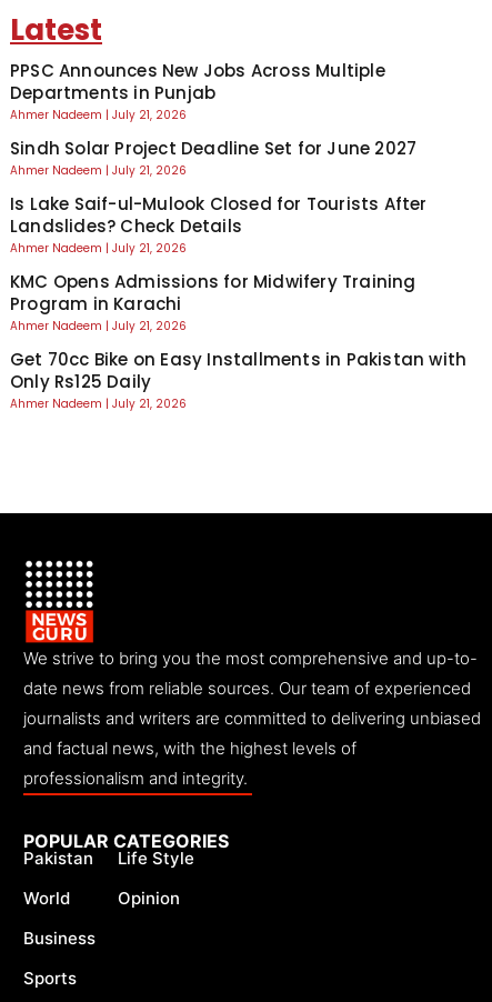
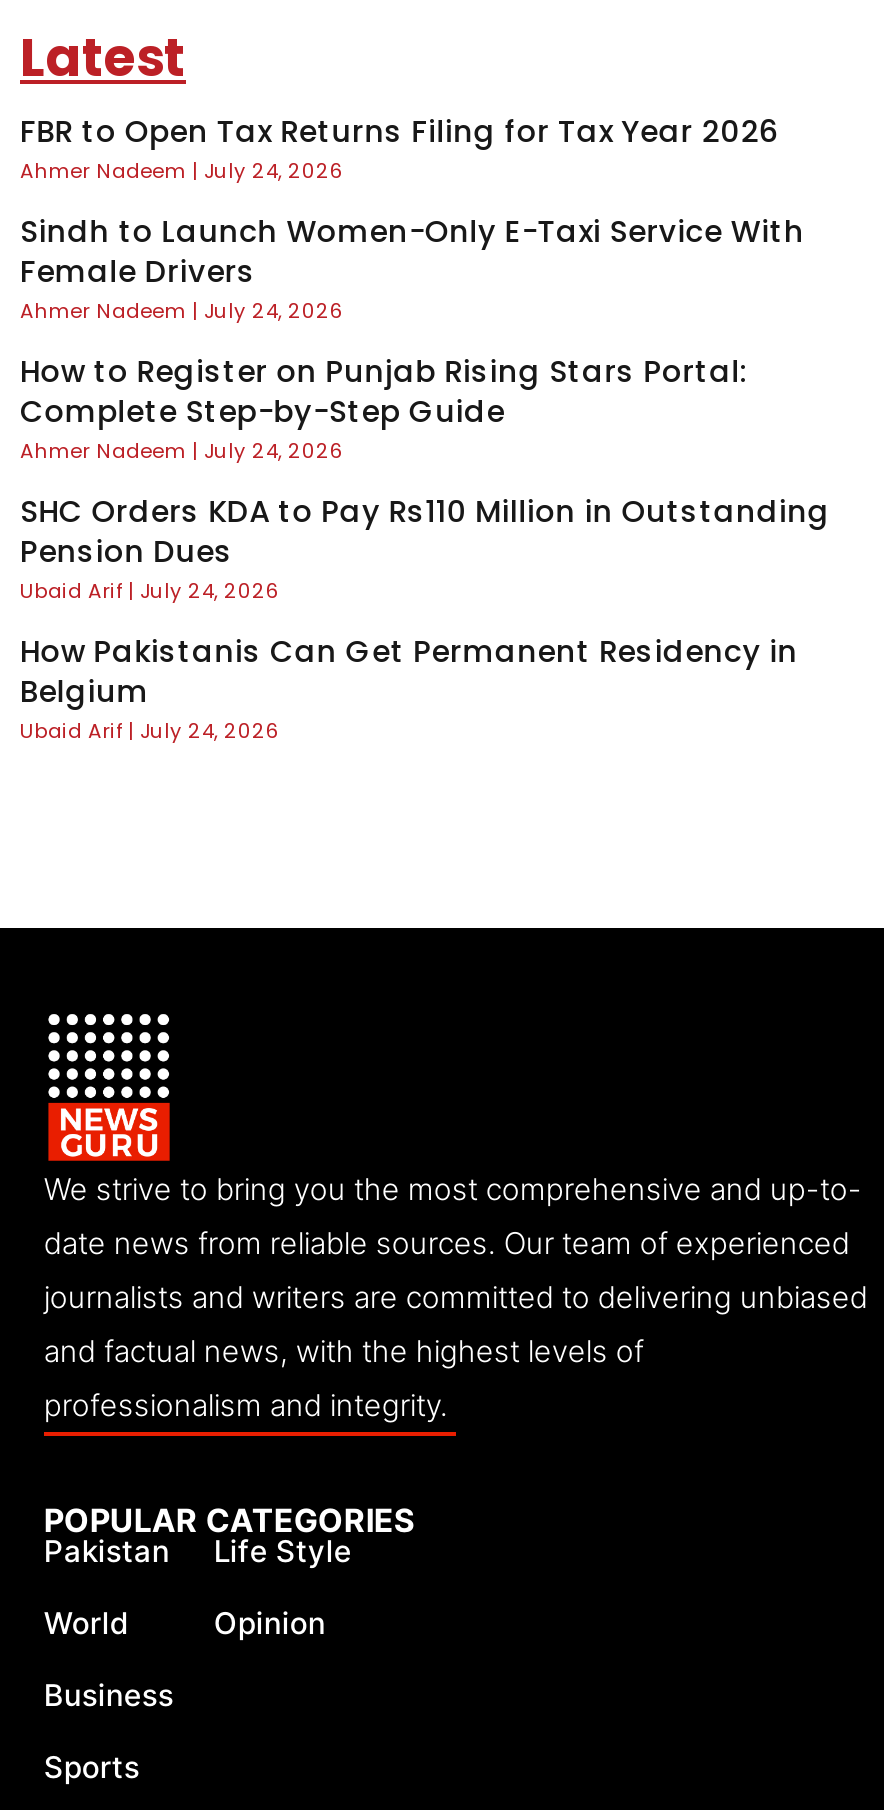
[10,59,385,123] PPSC Announces New Jobs Across Multiple | Departments in Punjab | Ahmer Nadeem July 21, 2026 -> [20,110,779,186] FBR to Open Tax Returns Filing for Tax Year 2026 | Ahmer Nadeem July 24, 2026
[10,137,417,179] Sindh Solar Project Deadline Set for June 2027 | Ahmer Nadeem July 21, 2026 -> [20,210,804,326] Sindh to Launch Women-Only E-Taxi Service With | Female Drivers | Ahmer Nadeem July 24, 2026
[10,192,427,256] Is Lake Saif-ul-Mulook Closed for Tourists After | Landslides? Check Details | Ahmer Nadeem July 21, 2026 -> [20,350,748,466] How to Register on Punjab Rising Stars Portal: | Complete Step-by-Step Guide | Ahmer Nadeem July 24, 2026
[10,270,416,334] KMC Opens Admissions for Midwifery Training | Program in Karachi | Ahmer Nadeem July 21, 2026 -> [20,490,830,606] SHC Orders KDA to Pay Rs110 Million in Outstanding | Pension Dues | Ubaid Arif July 24, 2026
[10,348,467,412] Get 70cc Bike on Easy Installments in Pakistan with | Only Rs125 Daily | Ahmer Nadeem July 21, 2026 -> [20,630,798,746] How Pakistanis Can Get Permanent Residency in | Belgium | Ubaid Arif July 24, 2026

